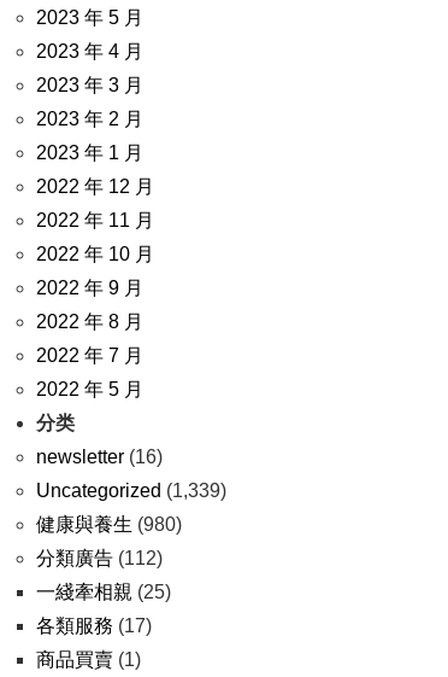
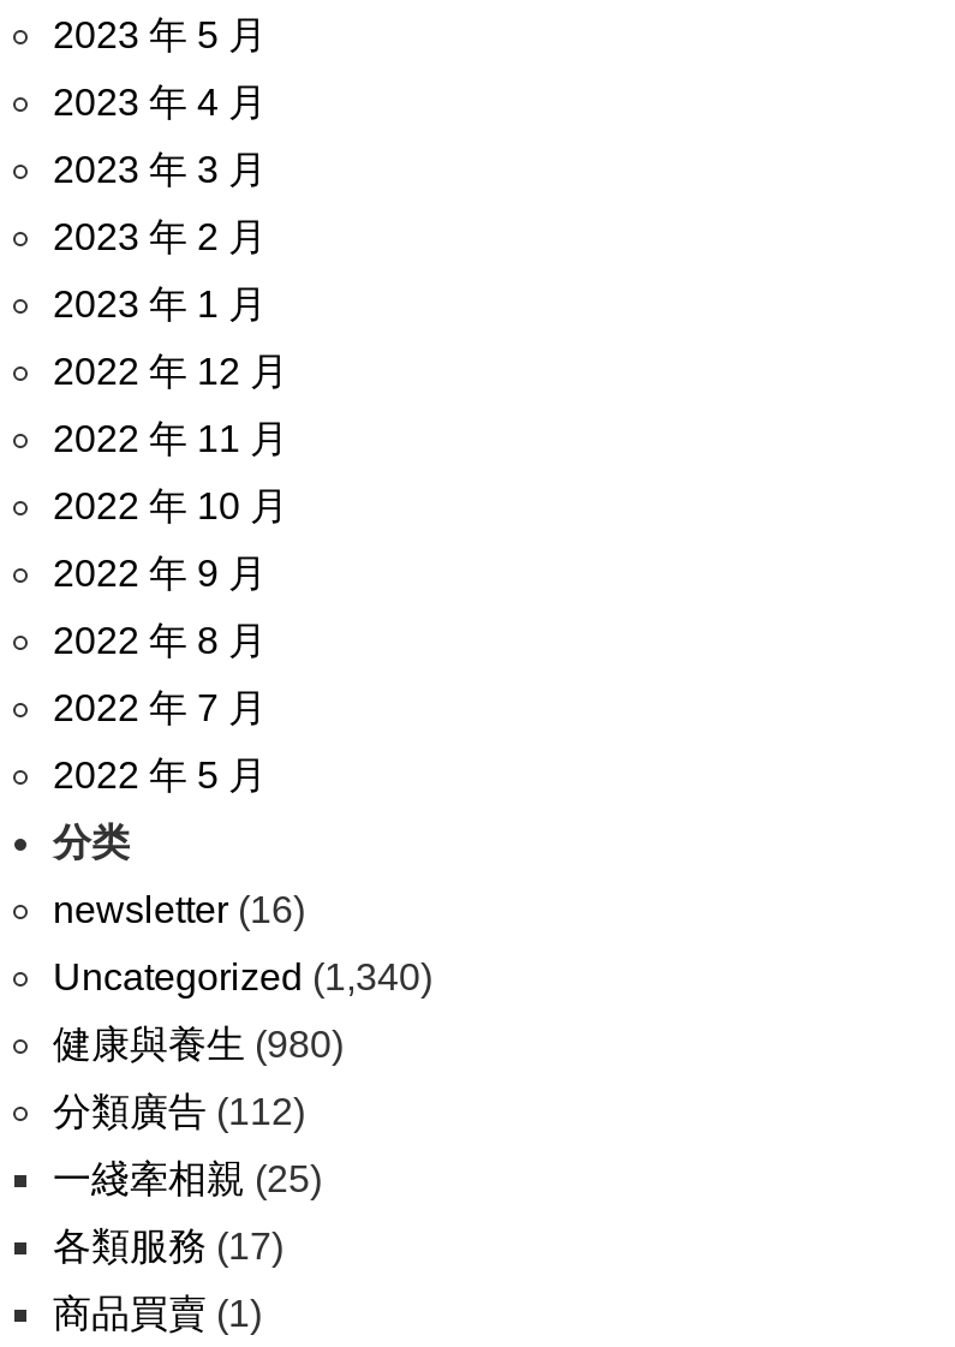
[36,480,226,501] Uncategorized (1,339) -> [53,956,432,997] Uncategorized (1,340)

